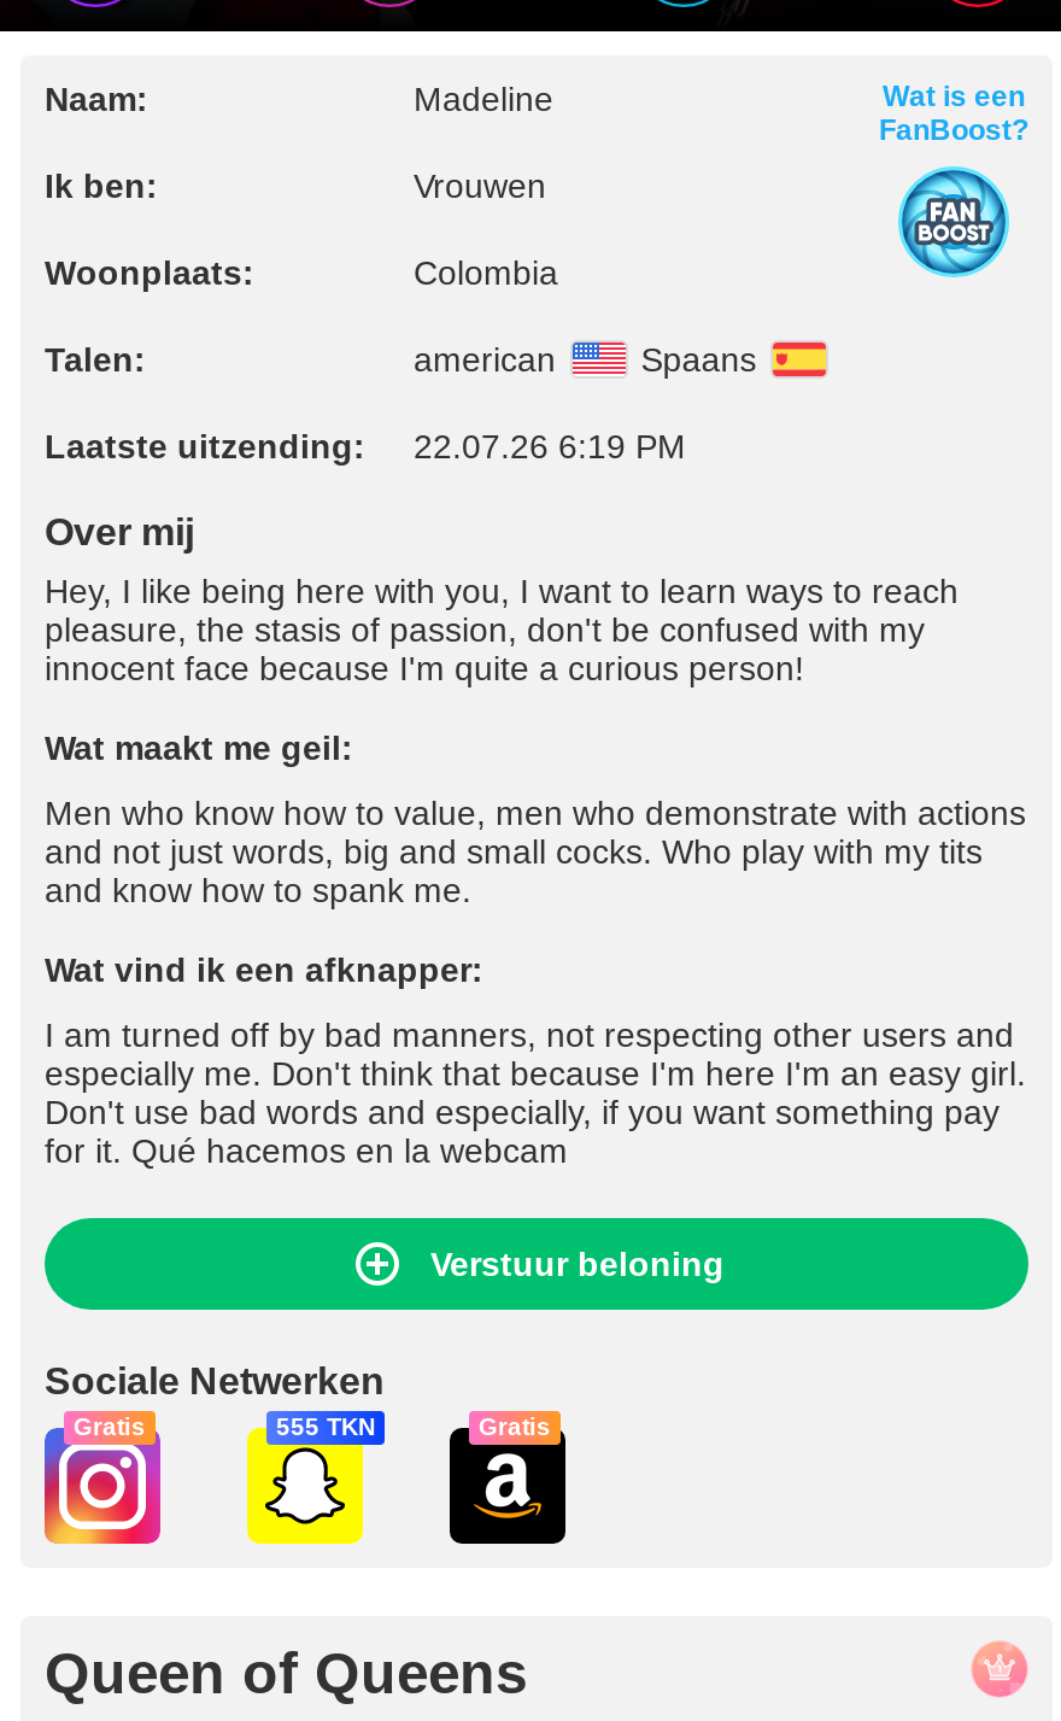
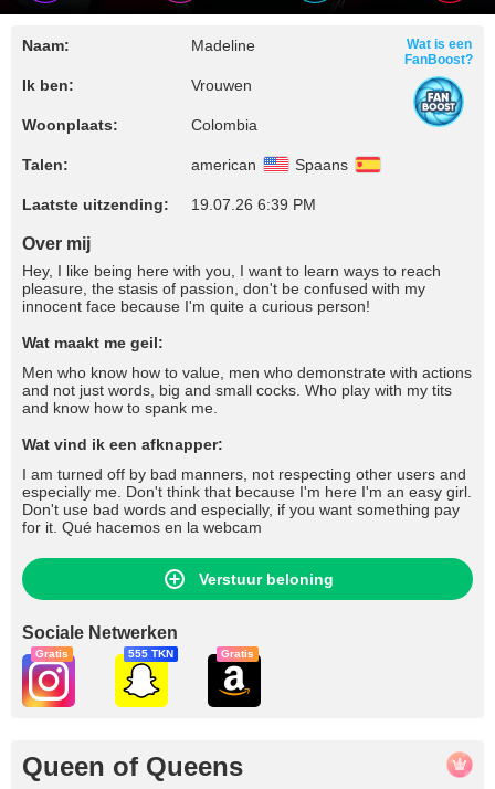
[45,427,686,466] Laatste uitzending: 22.07.26 6:19 PM -> [22,196,316,213] Laatste uitzending: 19.07.26 6:39 PM

